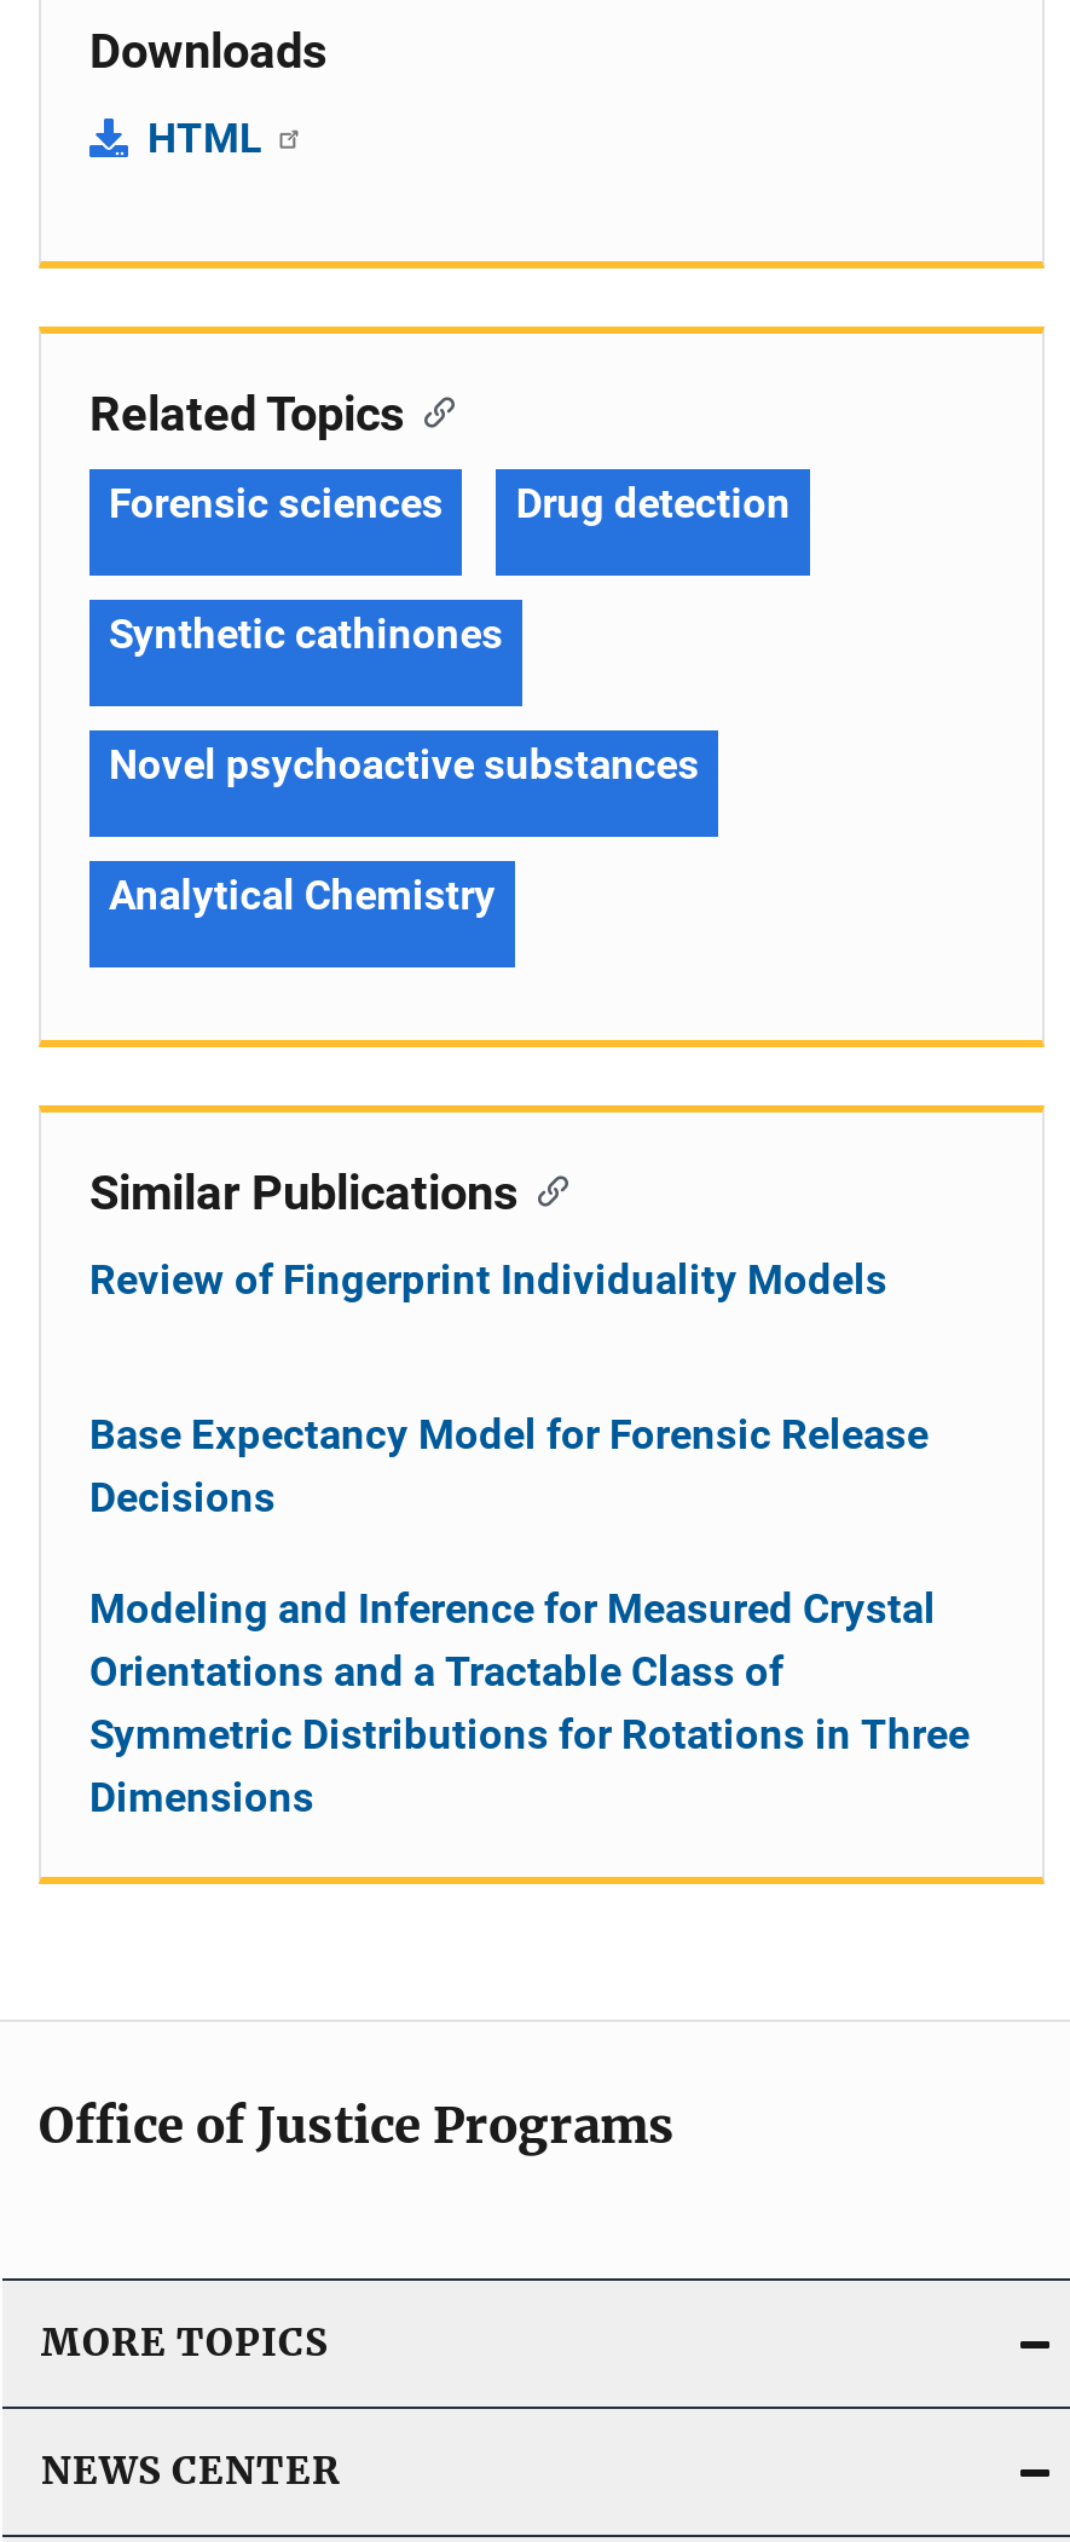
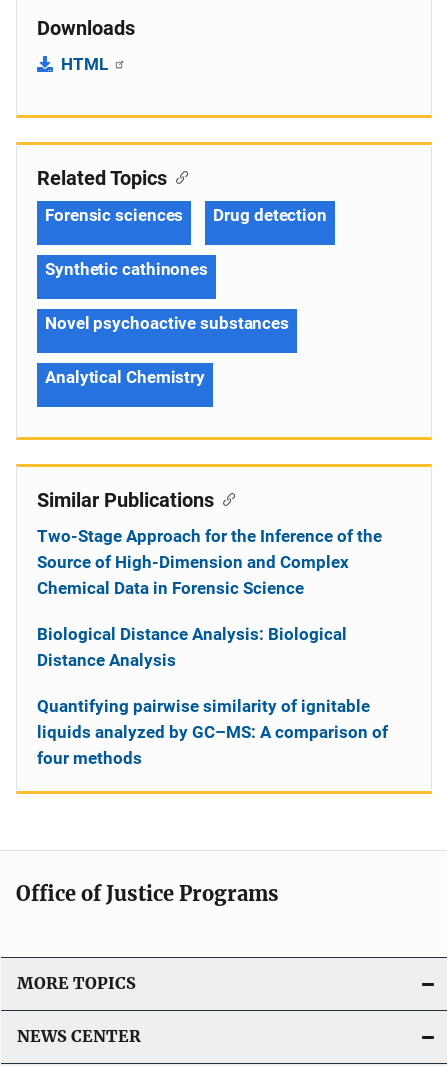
[89,1255,887,1303] Review of Fingerprint Individuality Models -> [37,526,382,598] Two-Stage Approach for the Inference of the | Source of High-Dimension and Complex | Chemical Data in Forensic Science
[89,1410,929,1521] Base Expectancy Model for Forensic Release | Decisions -> [37,624,347,670] Biological Distance Analysis: Biological | Distance Analysis
[89,1584,970,1821] Modeling and Inference for Measured Crystal | Orientations and a Tractable Class of | Symmetric Distributions for Rotations in Three | Dimensions -> [37,696,388,768] Quantifying pairwise similarity of ignitable | liquids analyzed by GC–MS: A comparison of | four methods

